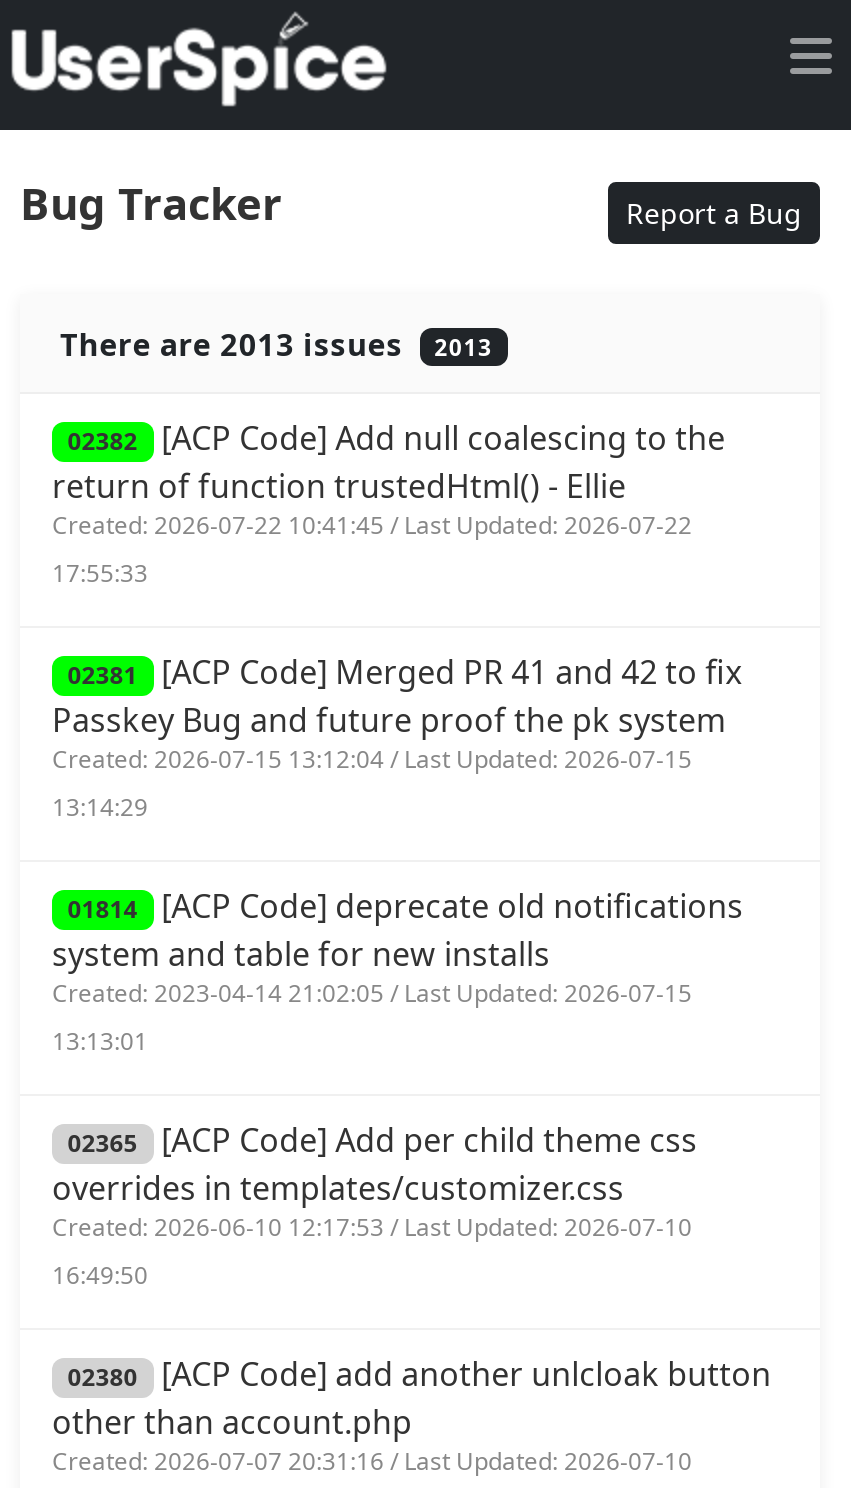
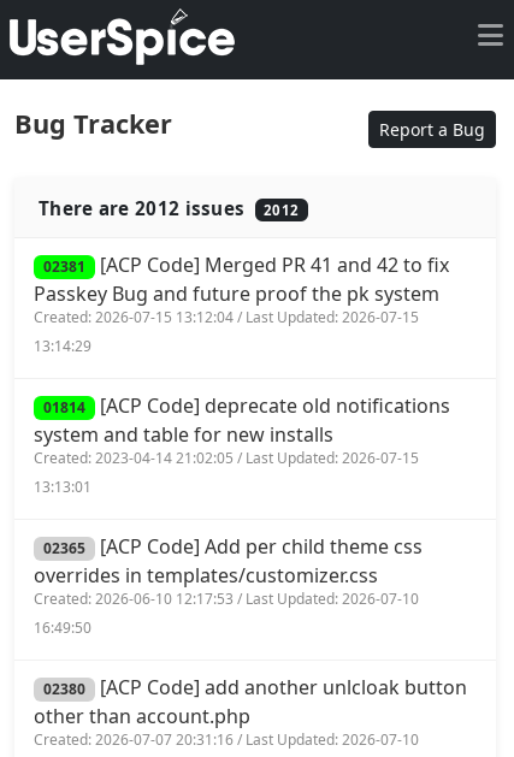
[52,323,725,591] There are 2013 issues | 2013 | 02382 [ACP Code] Add null coalescing to the | return of function trustedHtml() - Ellie | Created: 2026-07-22 10:41:45 / Last Updated: 2026-07-22 | 17:55:33 -> [39,196,299,220] There are 2012 issues | 2012

